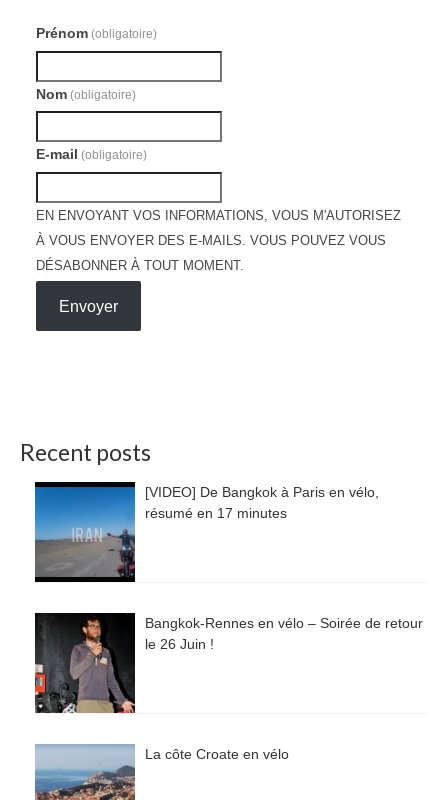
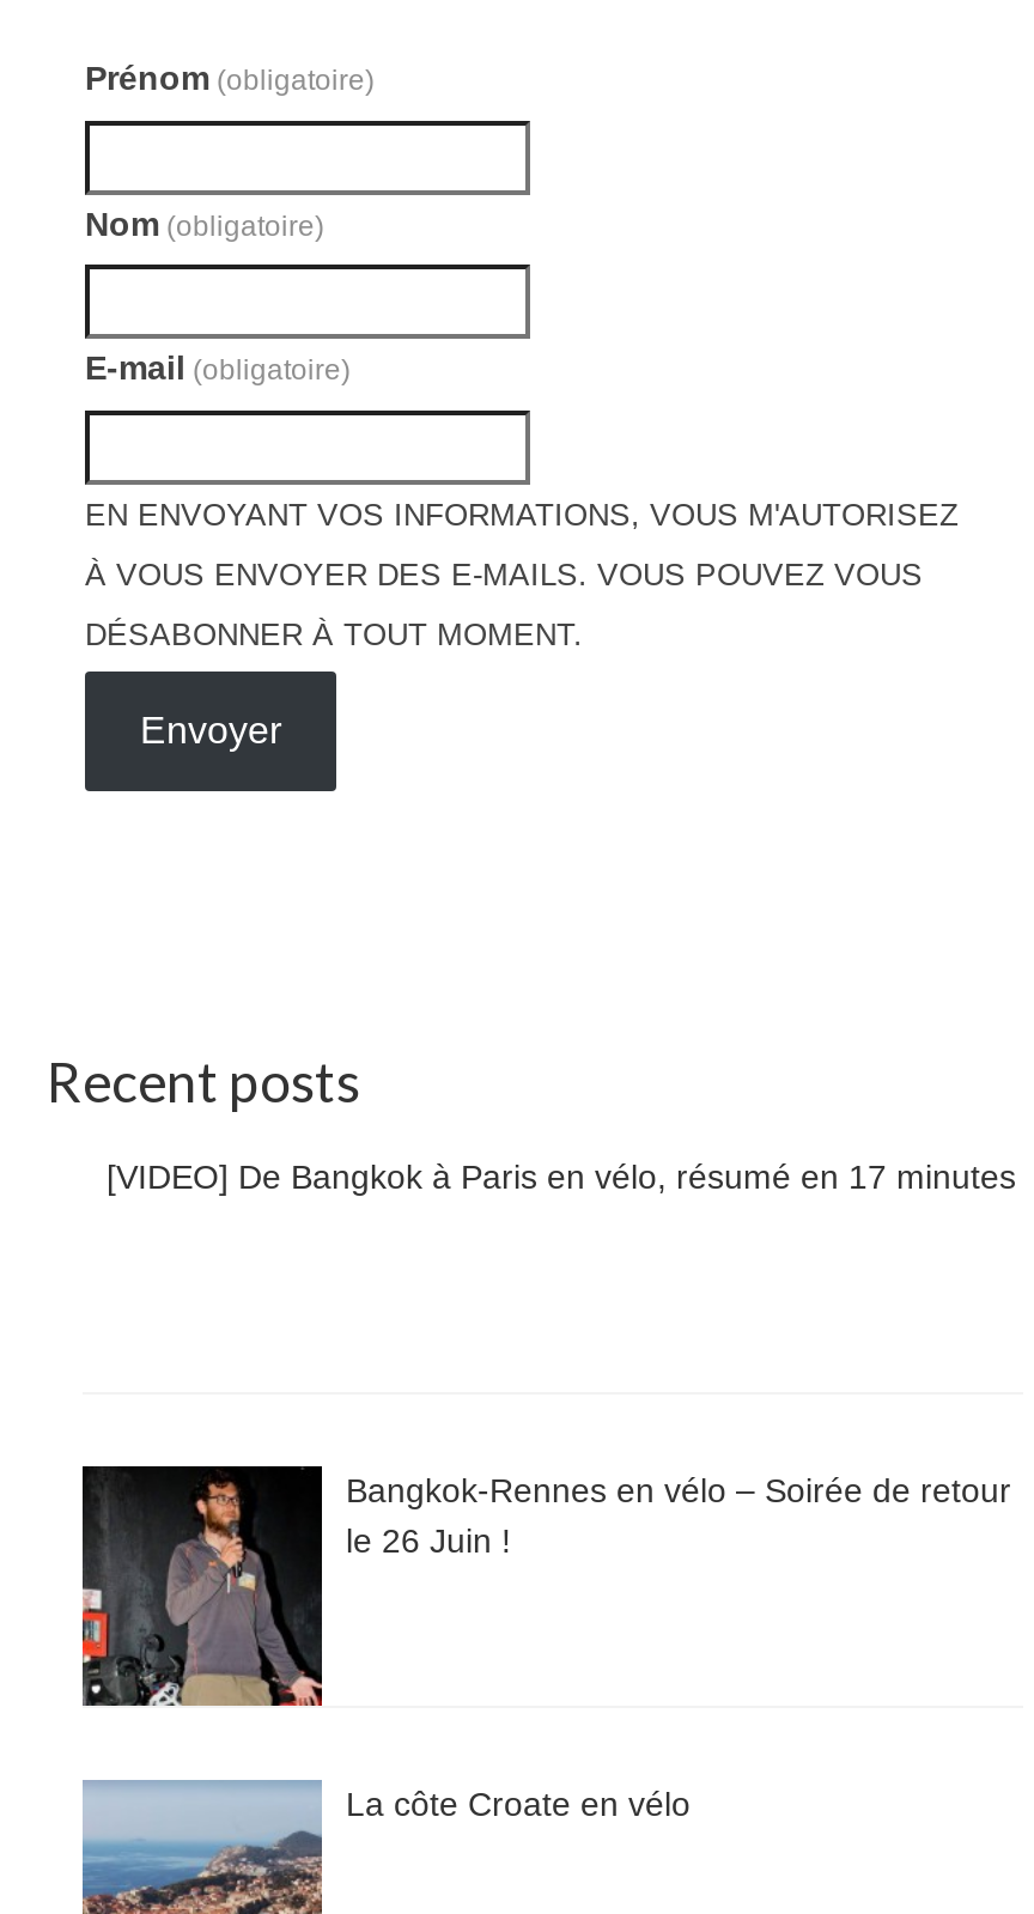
[34,508,136,583] [image] -> none

